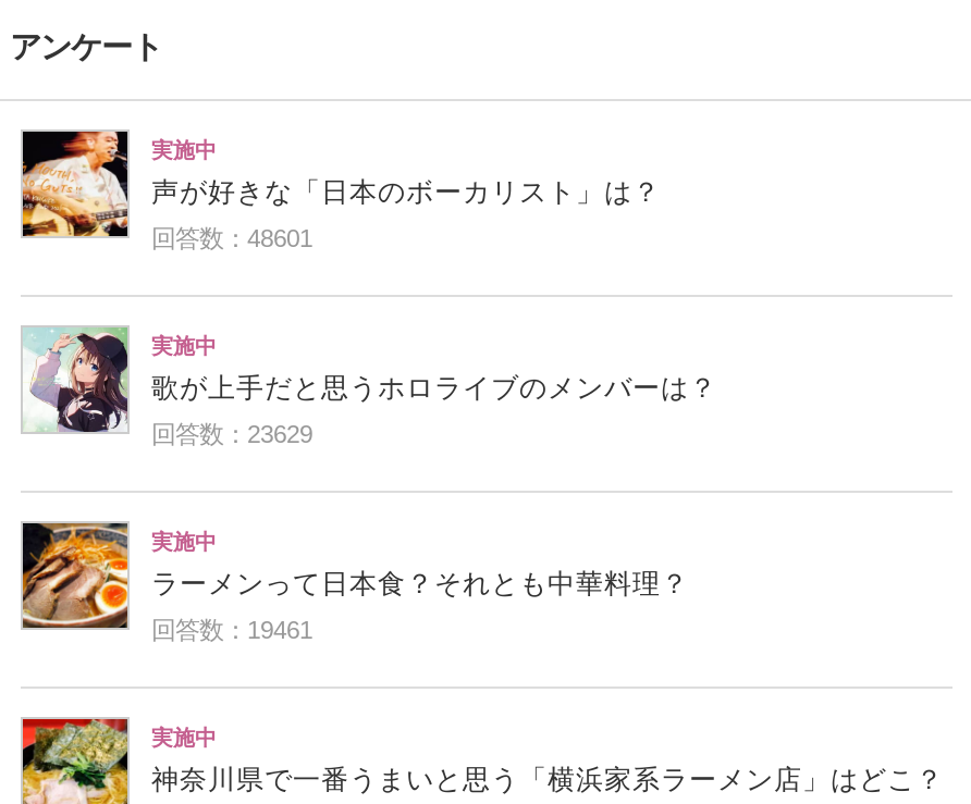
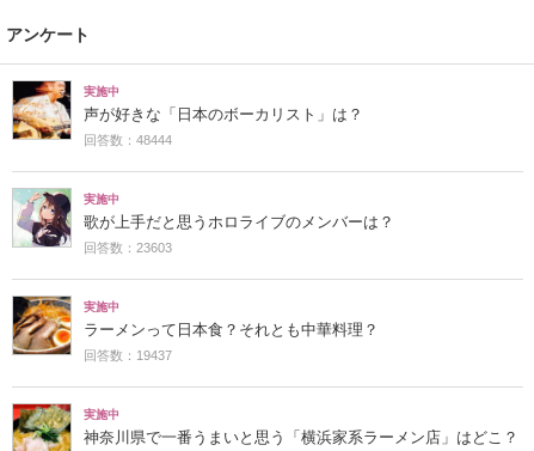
[151,226,312,252] 回答数：48601 -> [84,133,172,148] 回答数：48444
[151,422,312,448] 回答数：23629 -> [84,241,172,255] 回答数：23603
[151,618,312,644] 回答数：19461 -> [84,348,172,363] 回答数：19437

